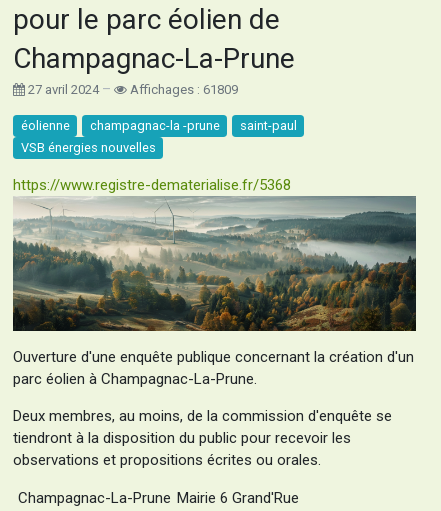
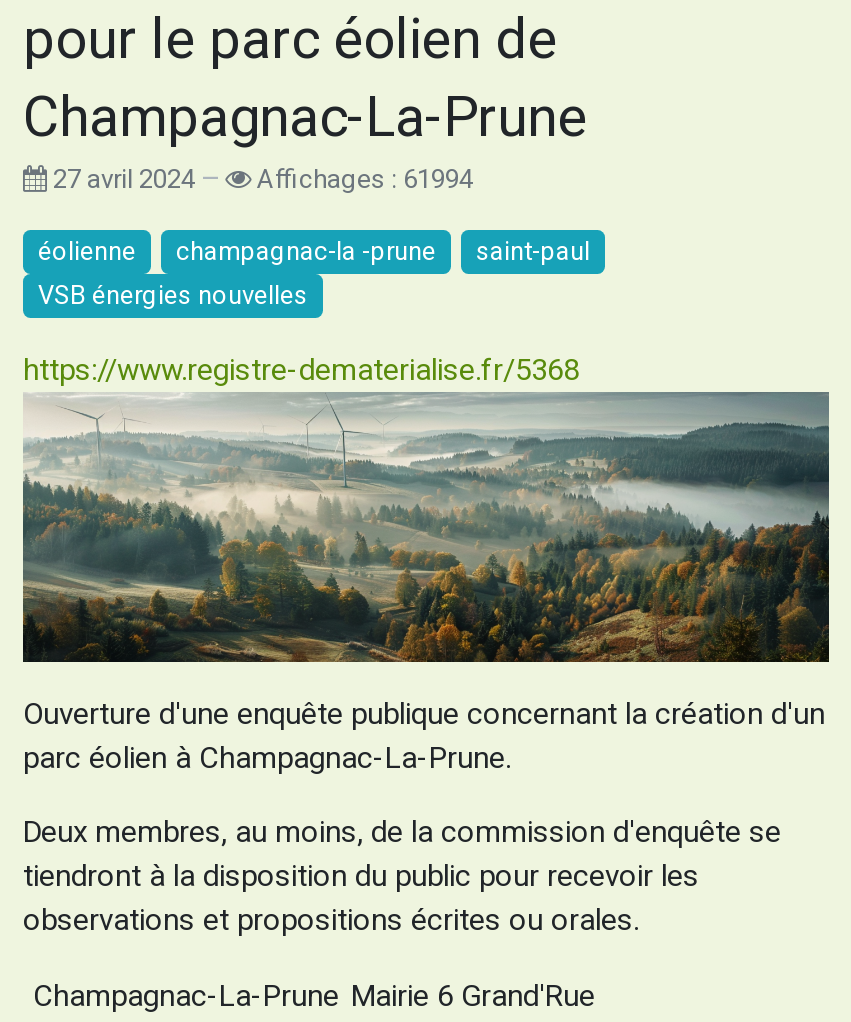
[28,82,238,97] 27 avril 2024 Affichages : 61809 -> [53,163,473,193] 27 avril 2024 Affichages : 61994

